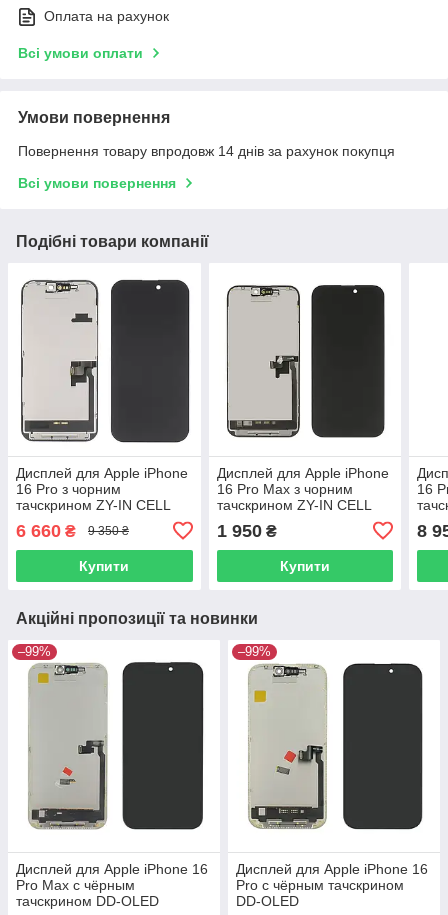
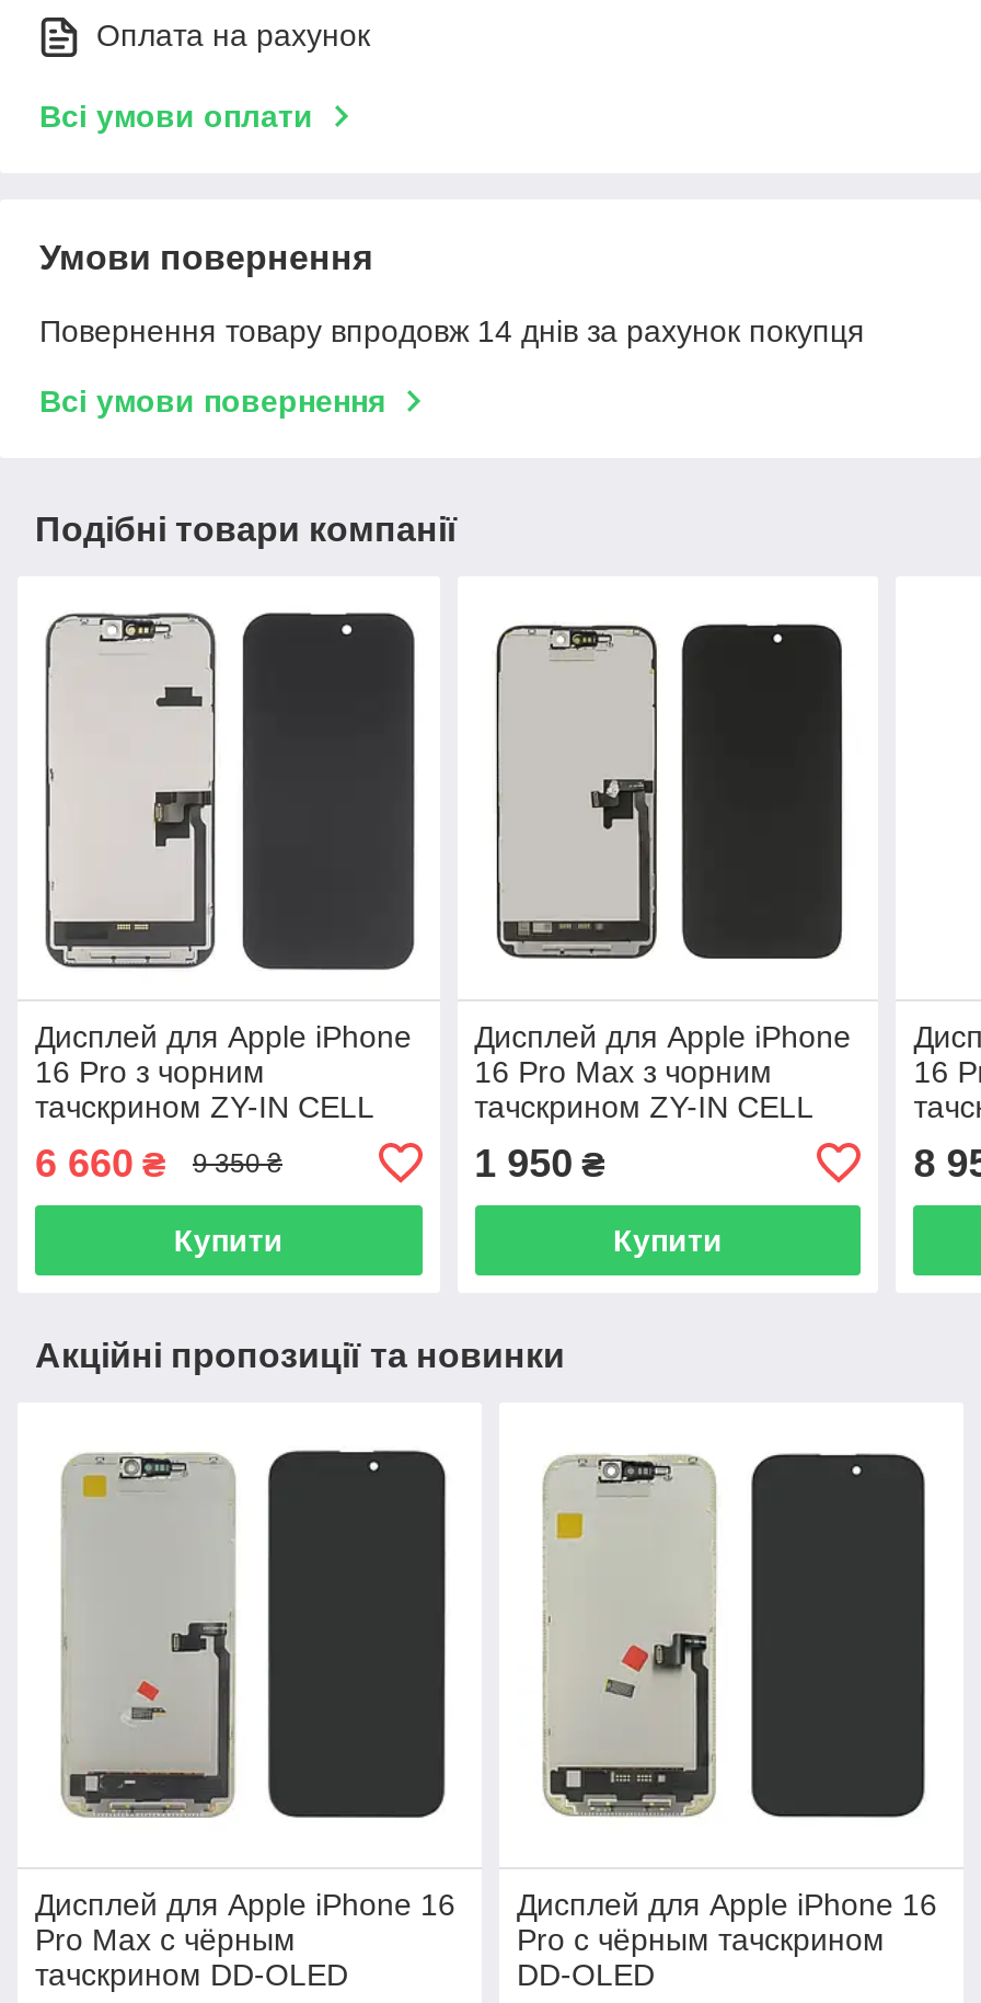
[18,644,51,659] –99% -> none
[238,644,271,659] –99% -> none

